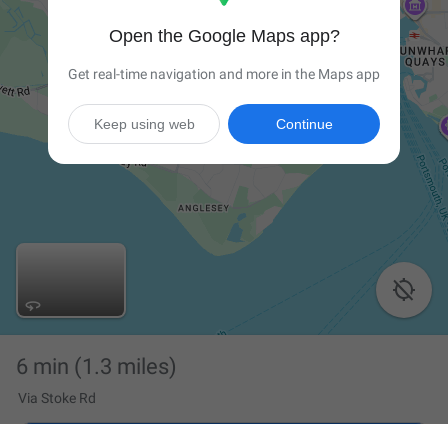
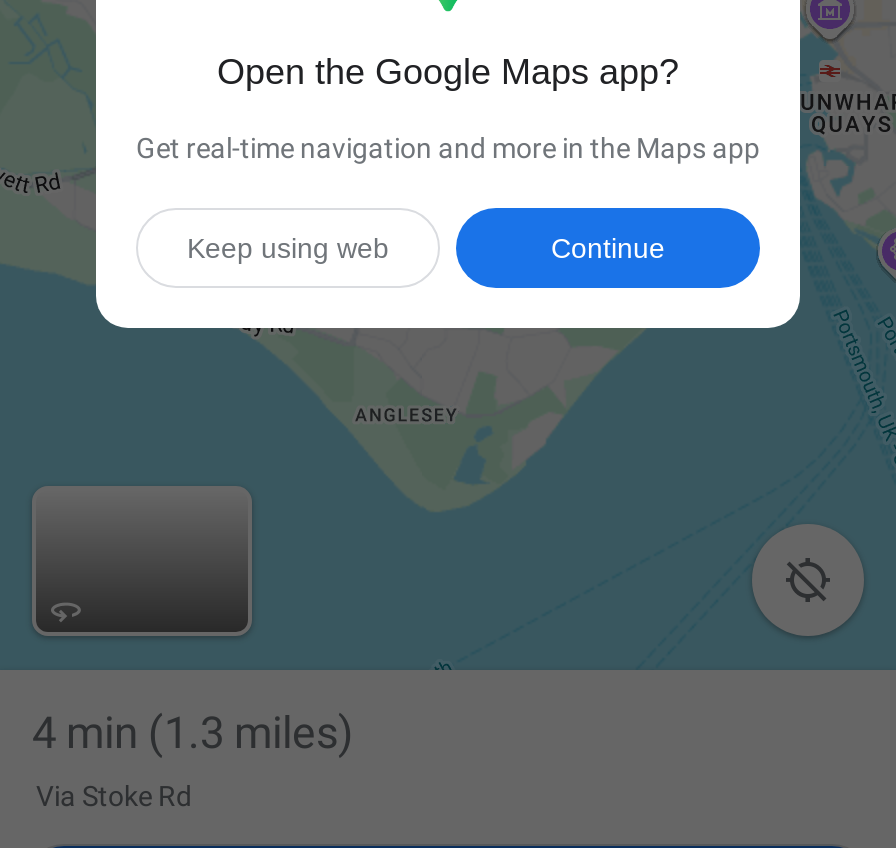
[16,354,177,379] 6 min (1.3 miles) -> [32,708,354,758] 4 min (1.3 miles)

